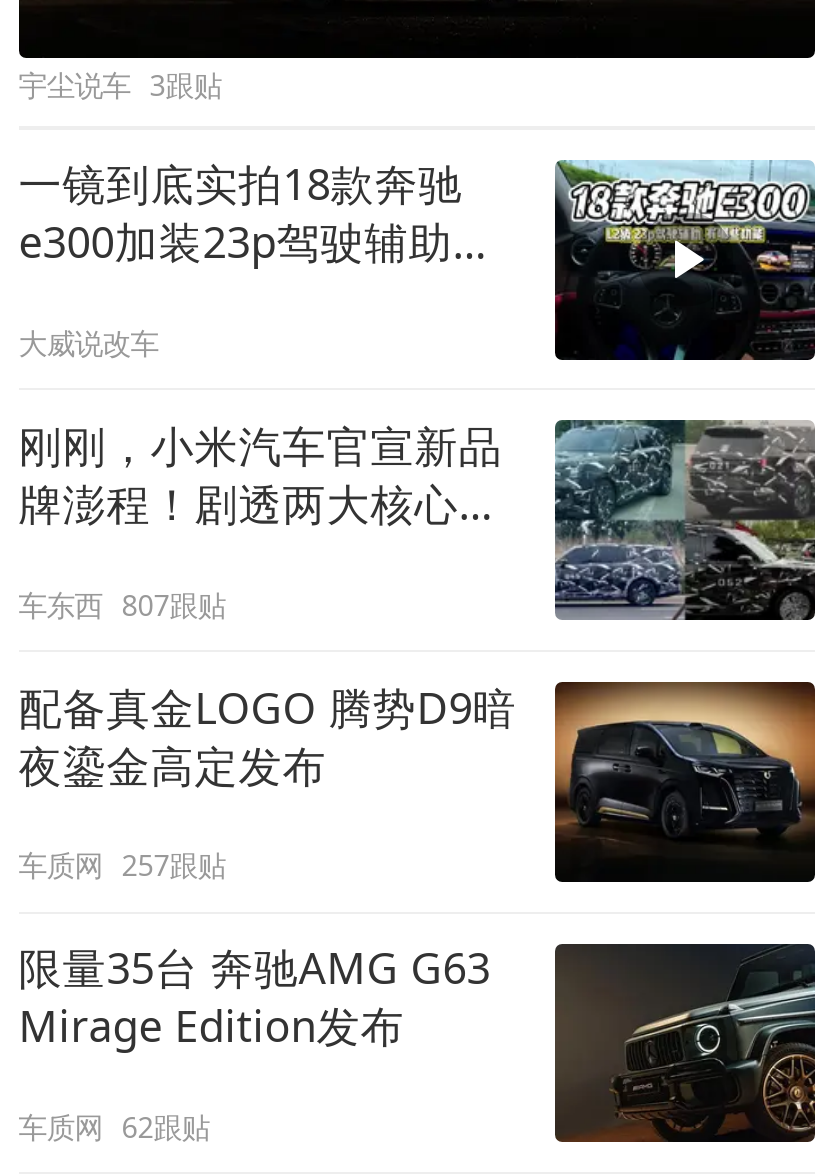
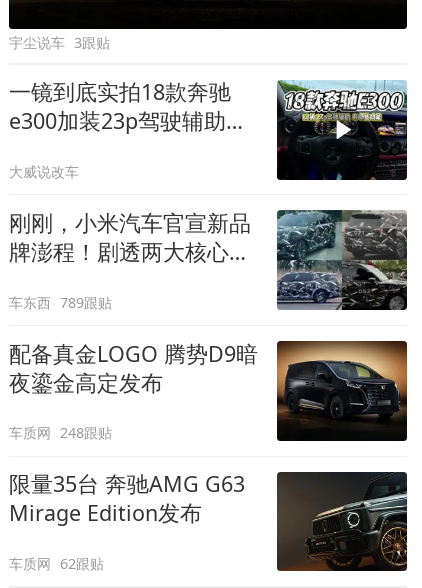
[18,585,226,623] 车东西 807跟贴 -> [9,292,112,311] 车东西 789跟贴
[18,846,226,884] 车质网 257跟贴 -> [9,423,112,442] 车质网 248跟贴

